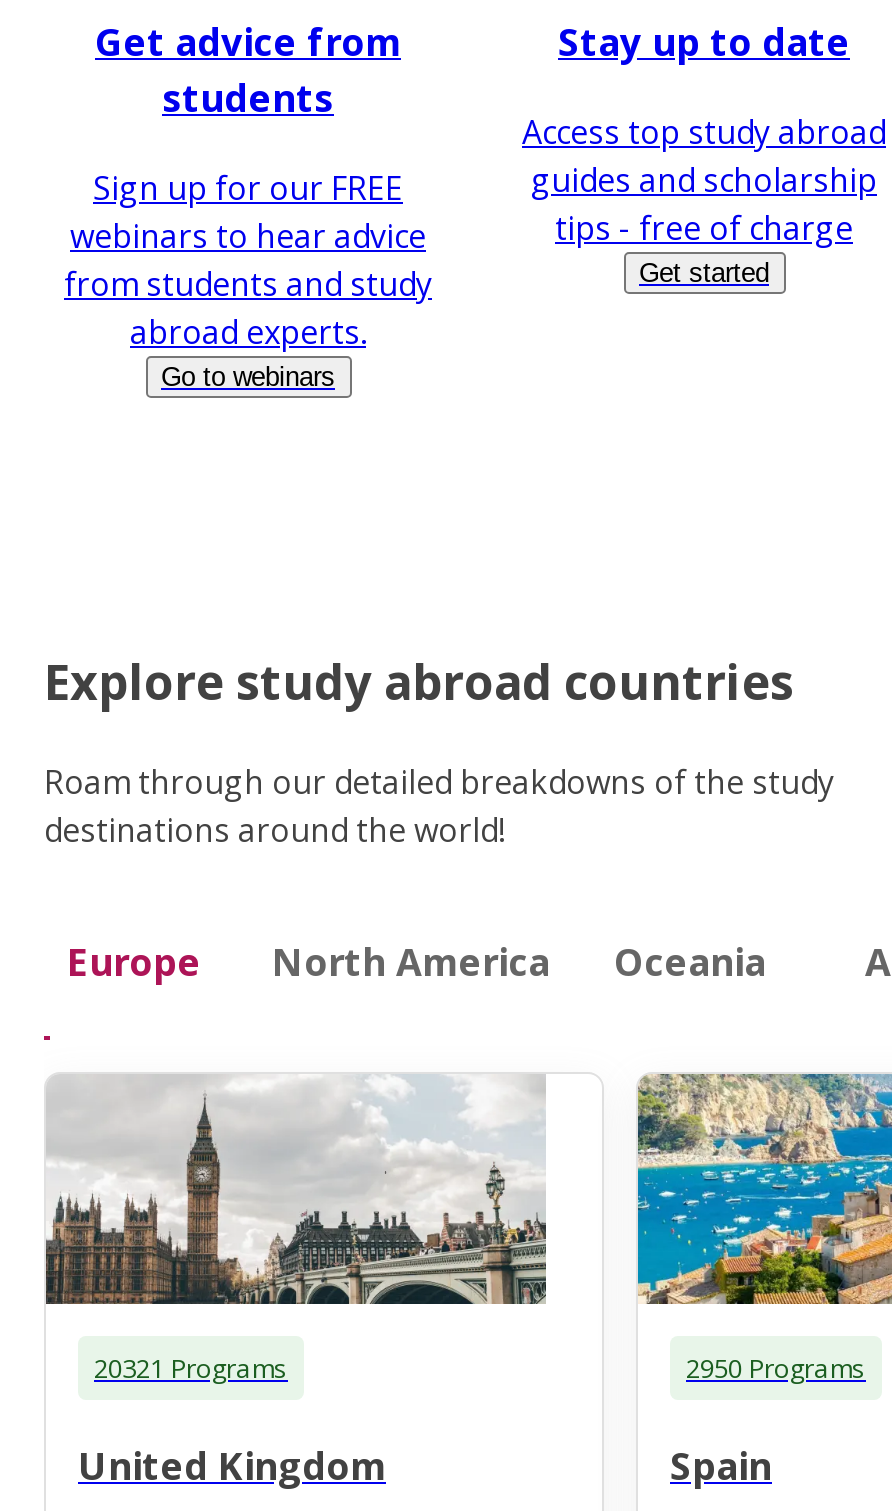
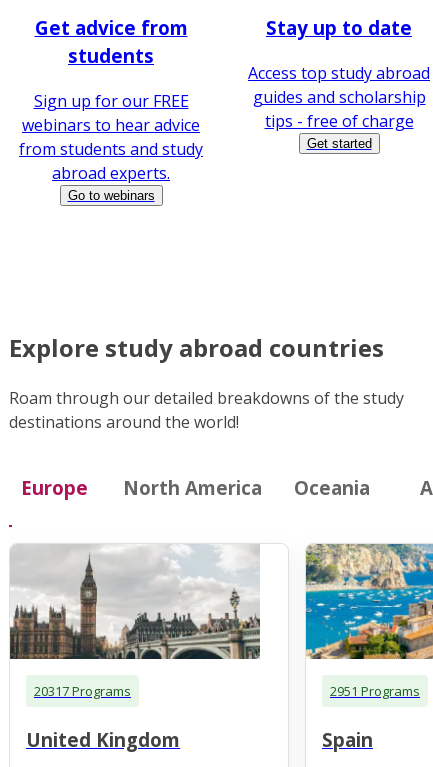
[94,1349,288,1385] 20321 Programs -> [34,682,131,700] 20317 Programs
[686,1349,866,1385] 2950 Programs -> [330,682,420,700] 2951 Programs

